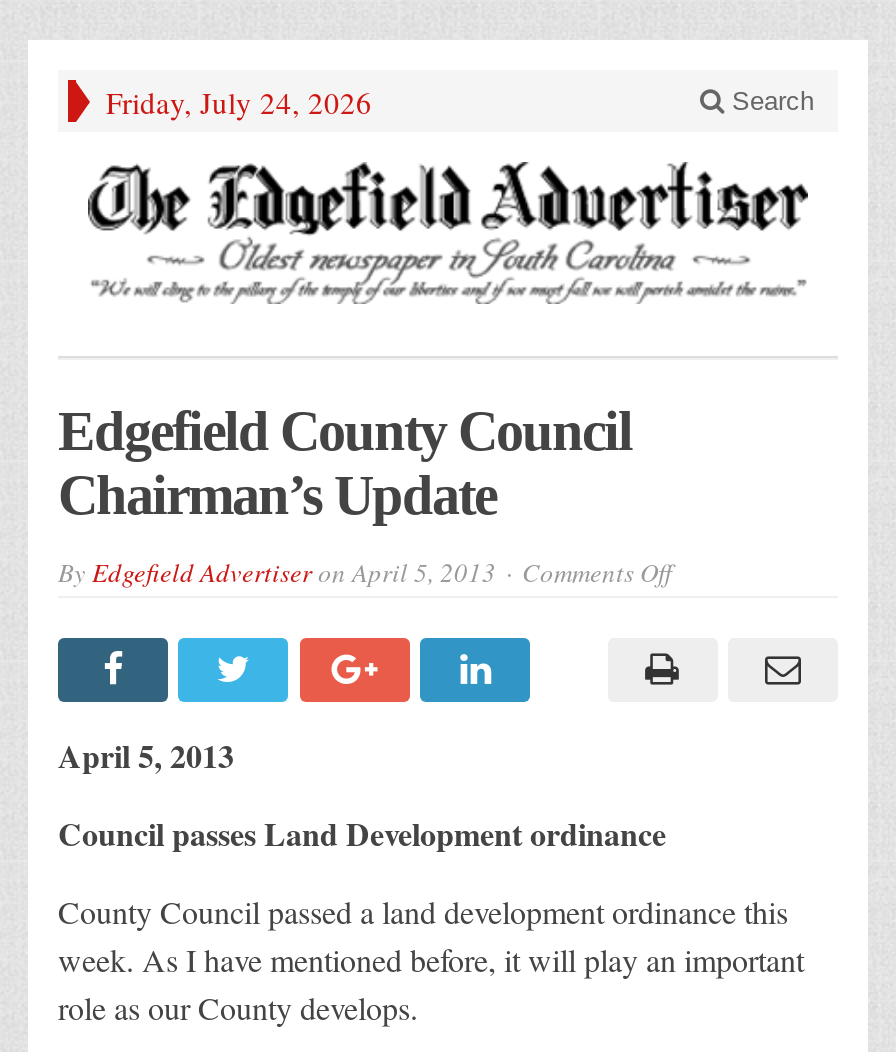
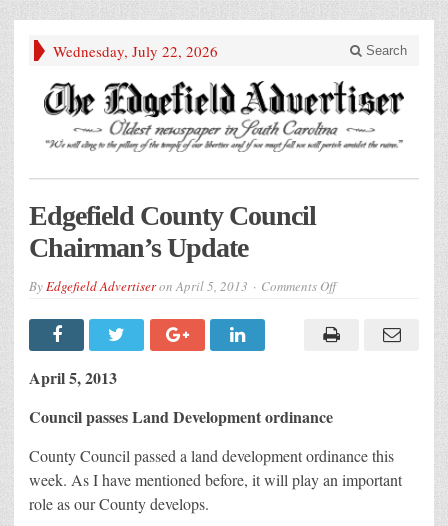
[106,82,372,122] Friday, July 24, 2026 -> [53,41,218,61] Wednesday, July 22, 2026

